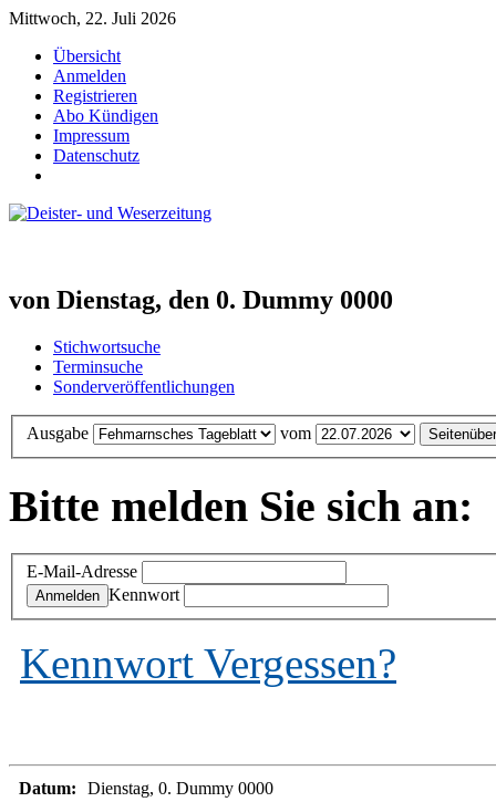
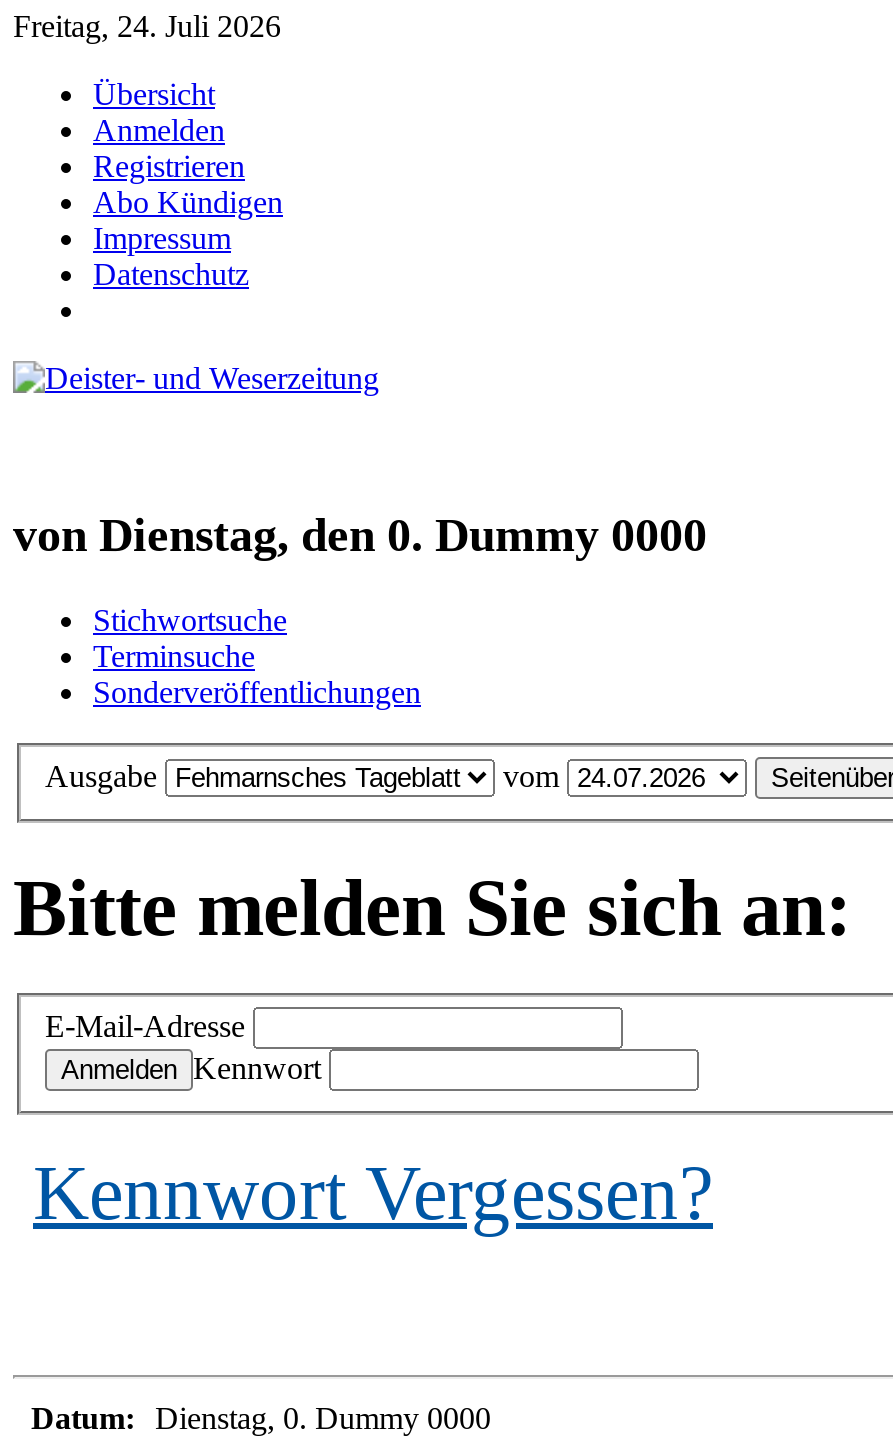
[9,9,176,28] Mittwoch, 22. Juli 2026 -> [13,9,281,43] Freitag, 24. Juli 2026

